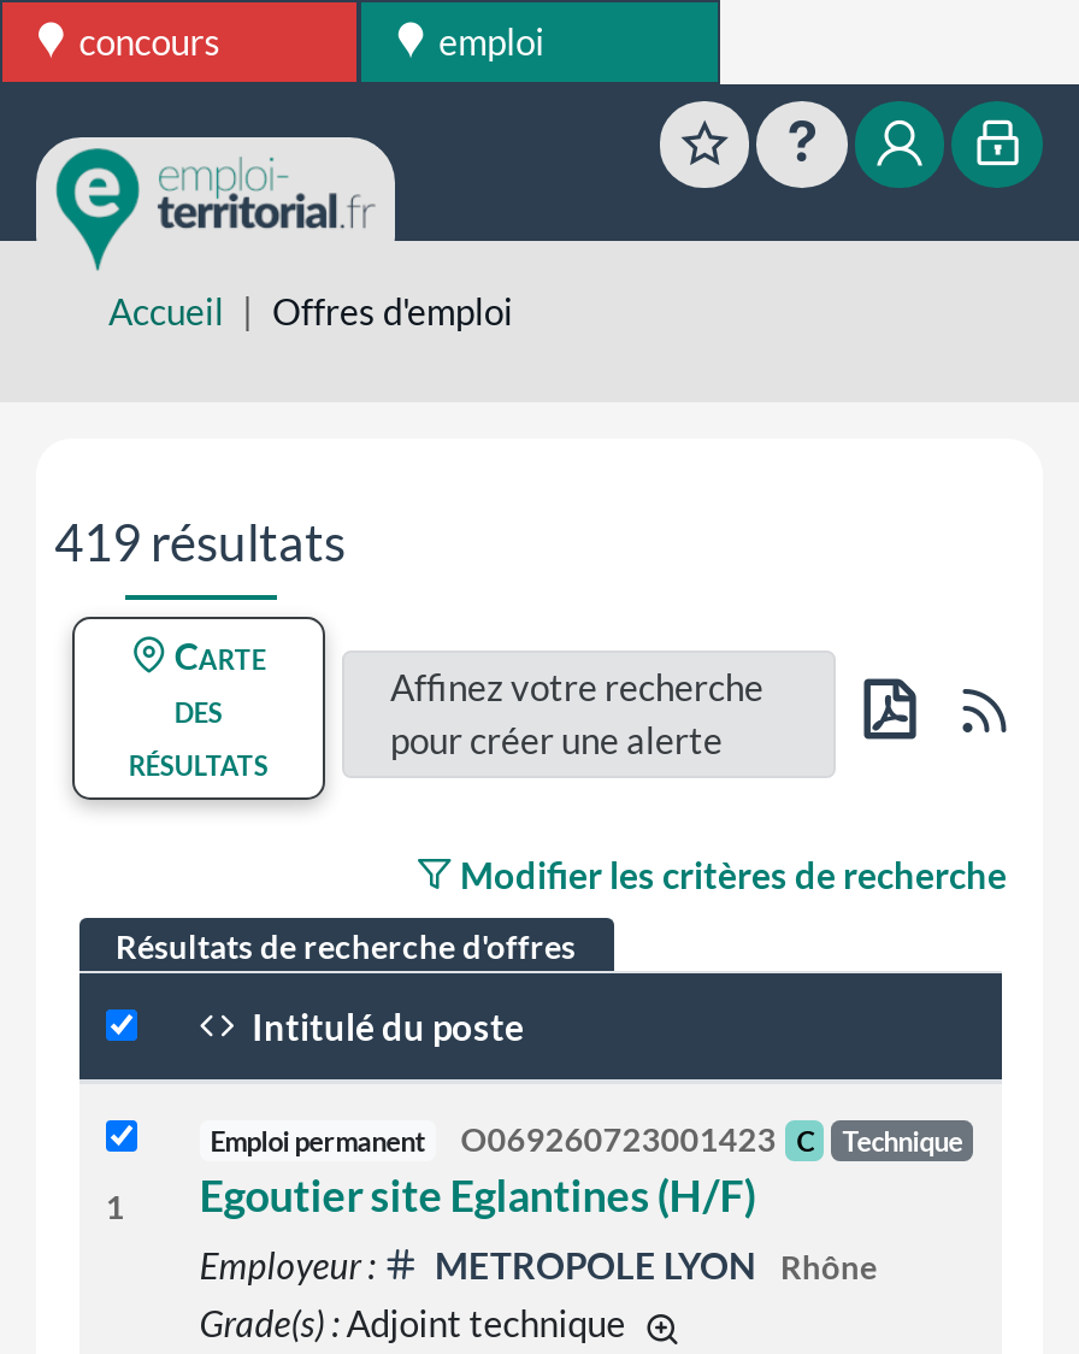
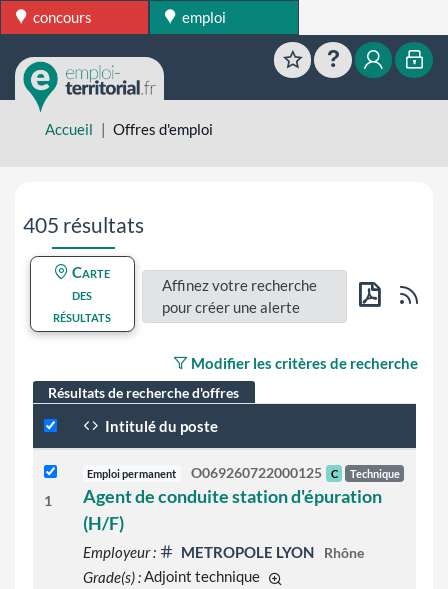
[54,510,346,570] 419 résultats -> [22,211,143,236] 405 résultats
[199,1120,776,1221] O069260723001423 | Egoutier site Eglantines (H/F) -> [83,465,382,534] O069260722000125 | Agent de conduite station d'épuration | (H/F)

